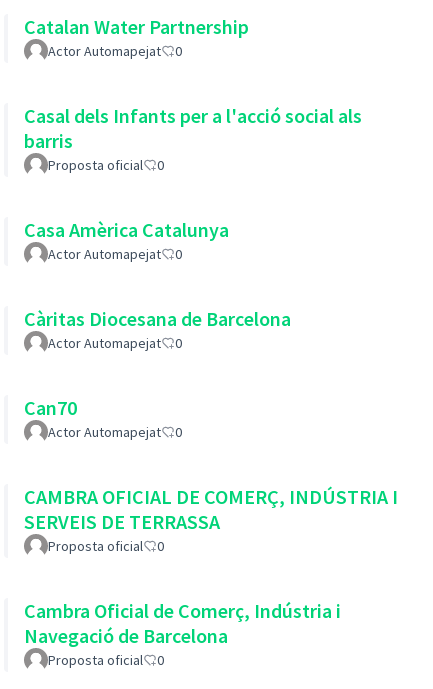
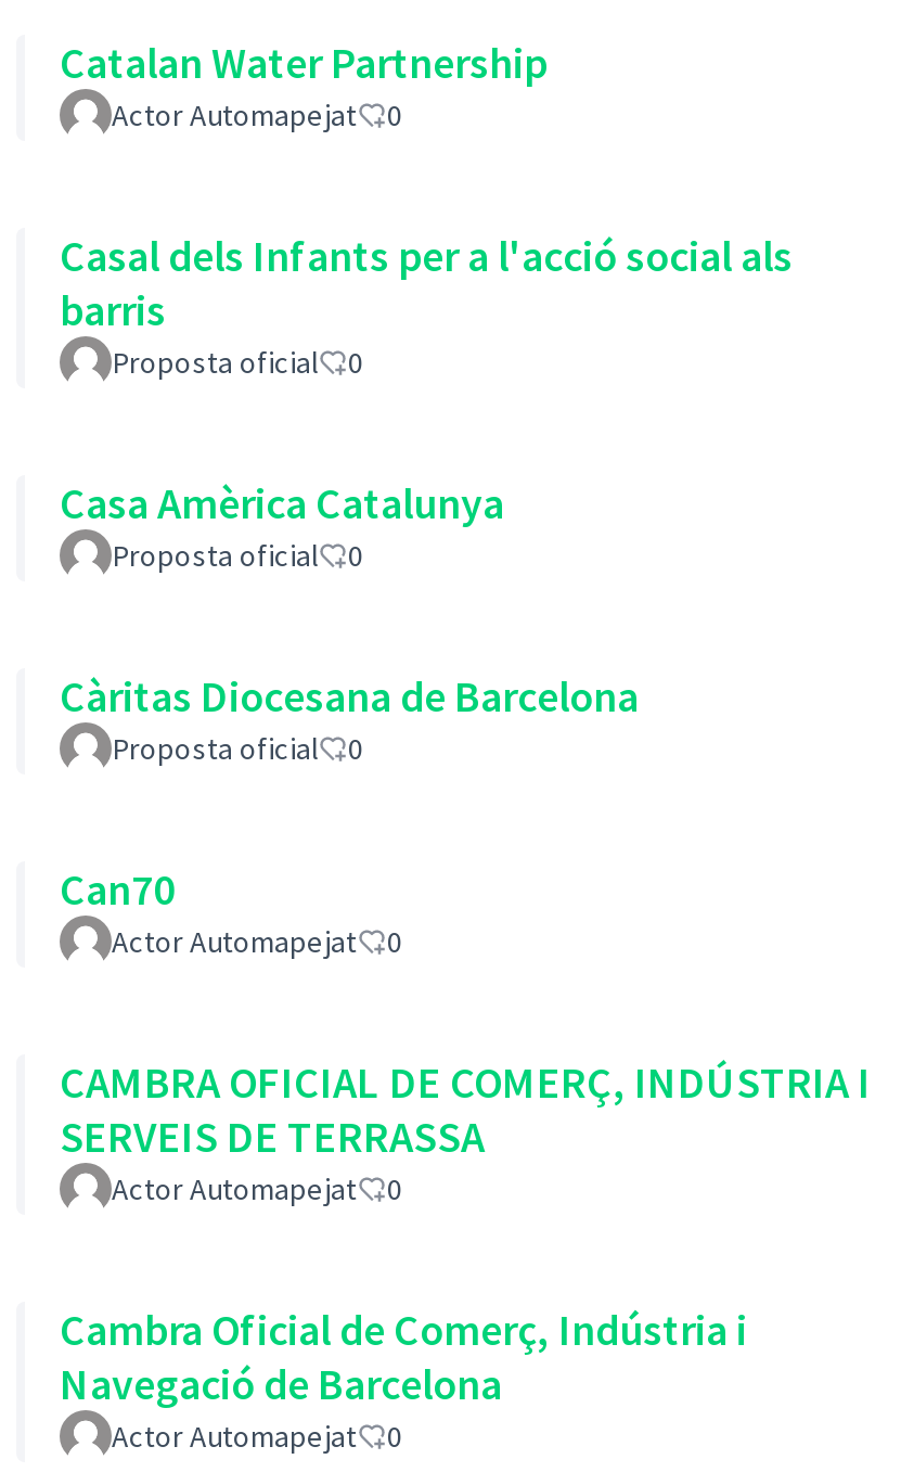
[48,245,161,263] Actor Automapejat -> [112,536,318,575] Proposta oficial
[48,334,161,352] Actor Automapejat -> [112,729,318,768] Proposta oficial
[48,537,143,555] Proposta oficial -> [112,1169,357,1208] Actor Automapejat
[48,651,143,669] Proposta oficial -> [112,1417,357,1456] Actor Automapejat

